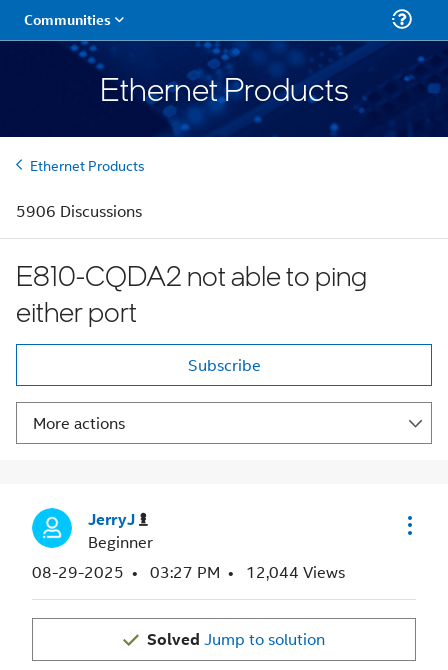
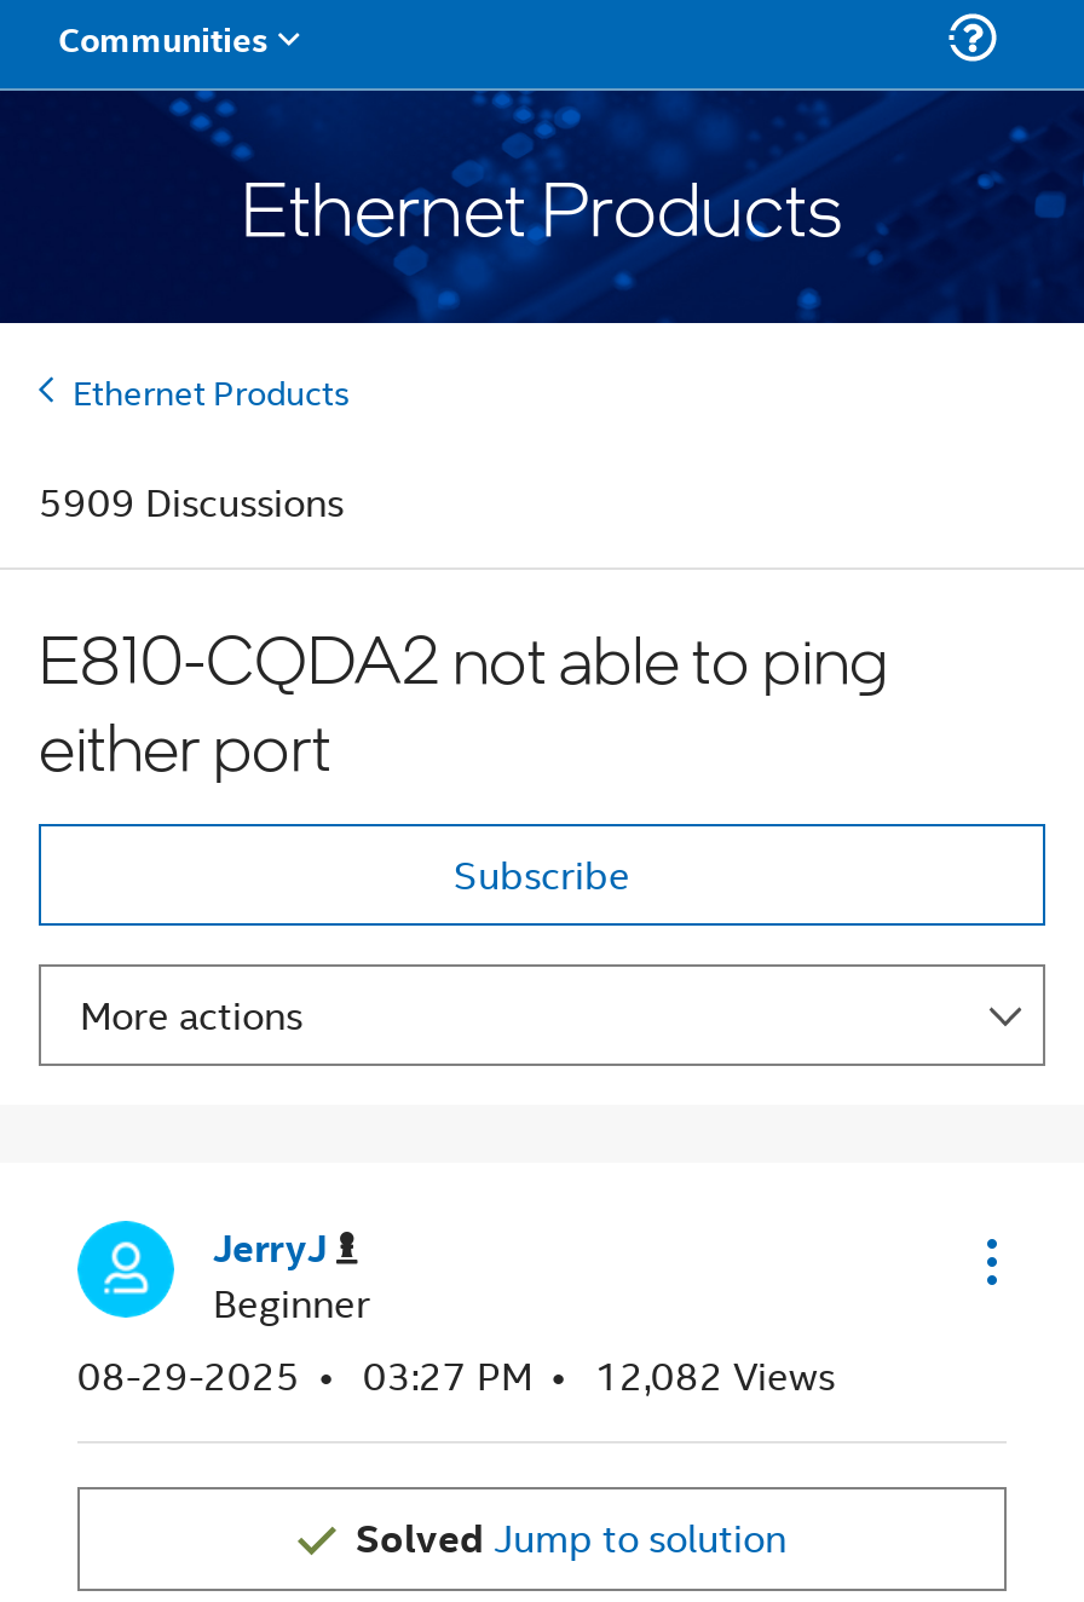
[16,199,142,222] 5906 Discussions -> [39,473,344,529] 5909 Discussions
[32,560,345,583] 08-29-2025 03:27 PM 12,044 Views -> [77,1347,835,1402] 08-29-2025 03:27 PM 12,082 Views

